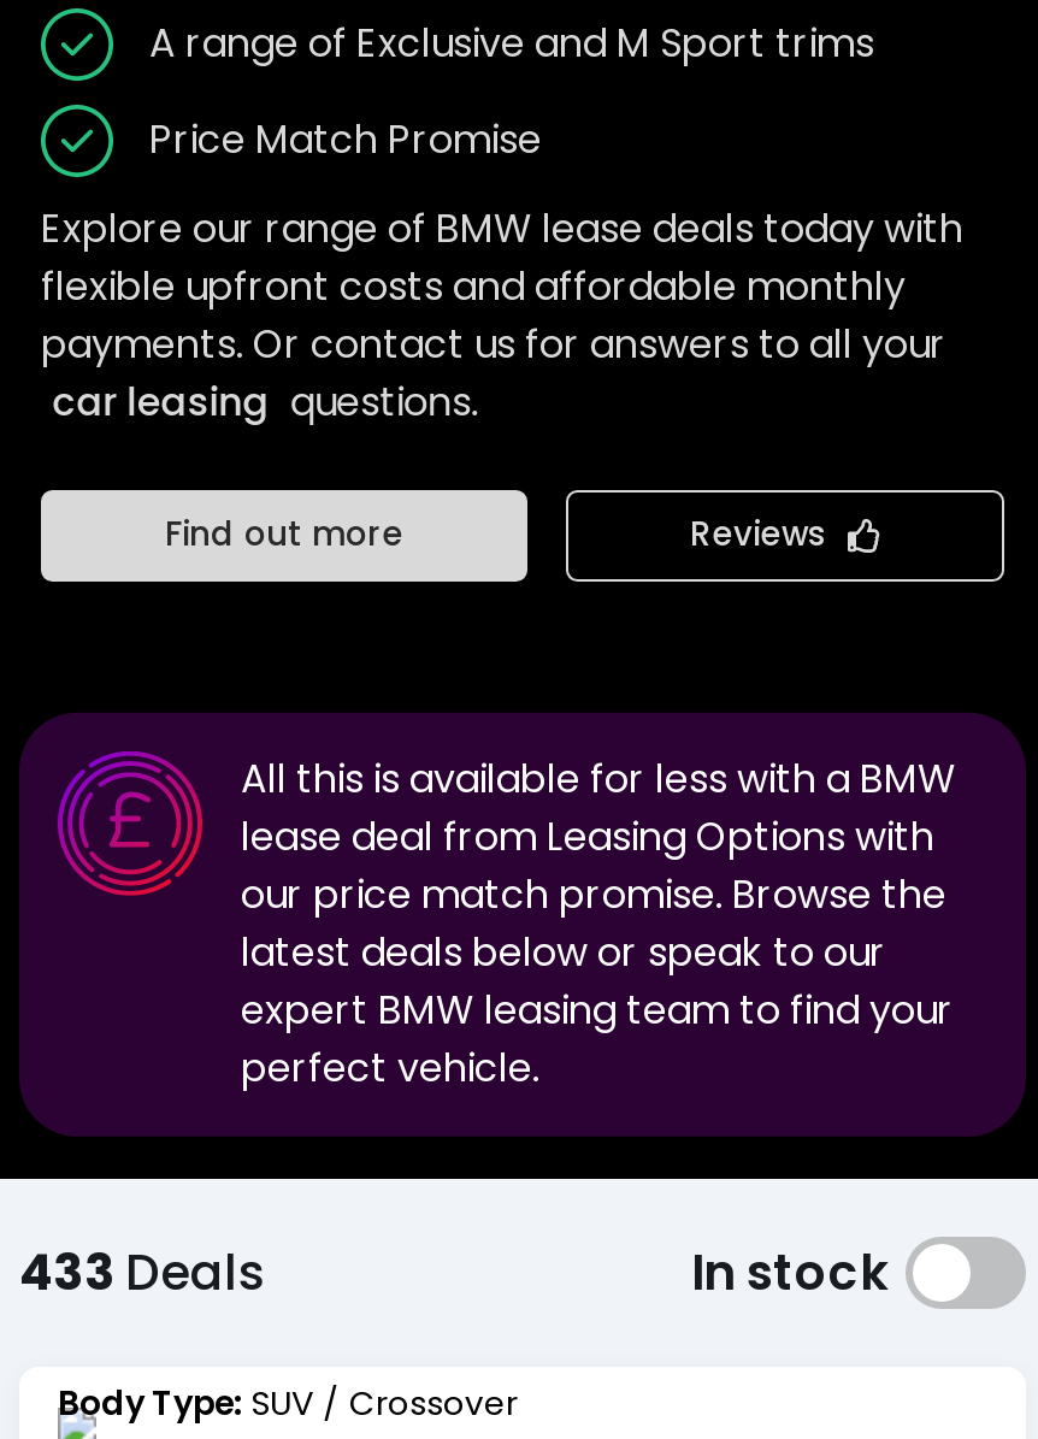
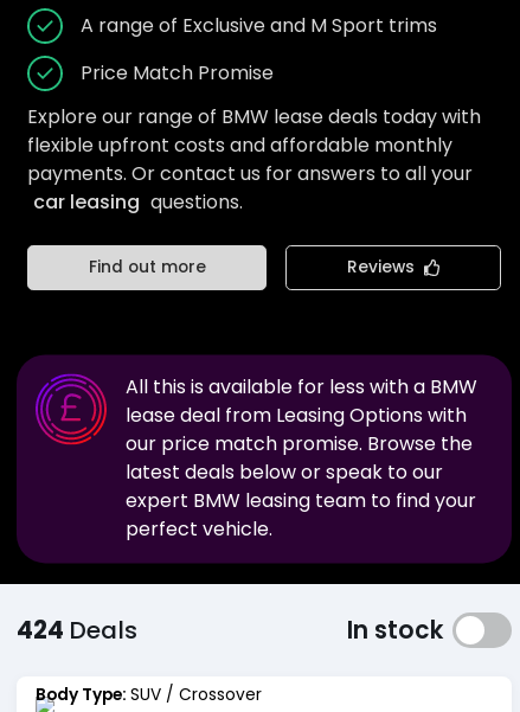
[19,1239,265,1307] 433 Deals -> [17,614,137,647] 424 Deals

